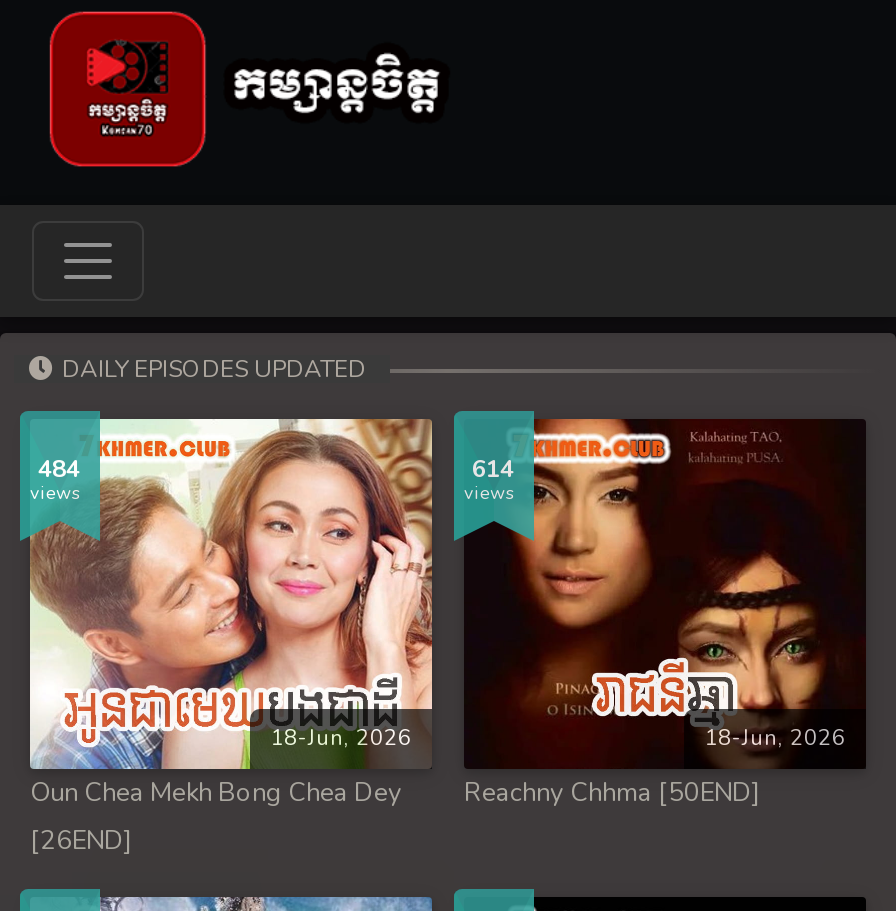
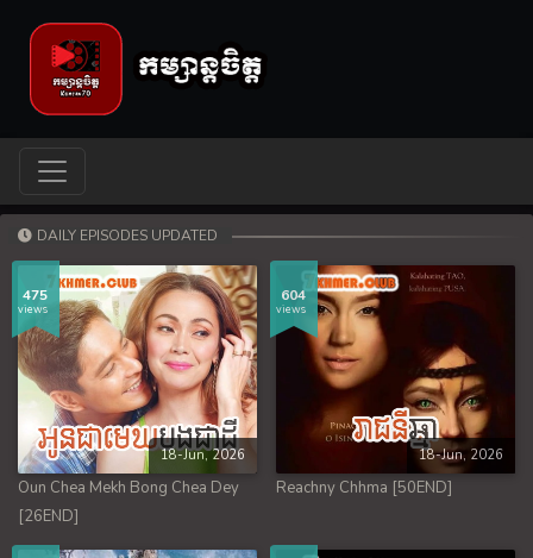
[38,453,80,485] 484 -> [23,286,48,305] 475
[472,453,514,485] 614 -> [281,286,306,305] 604

